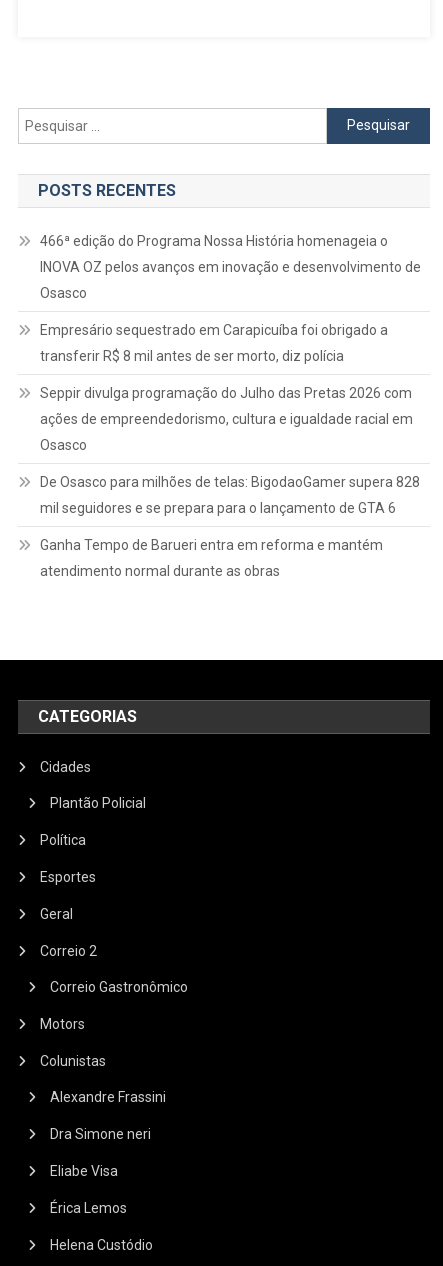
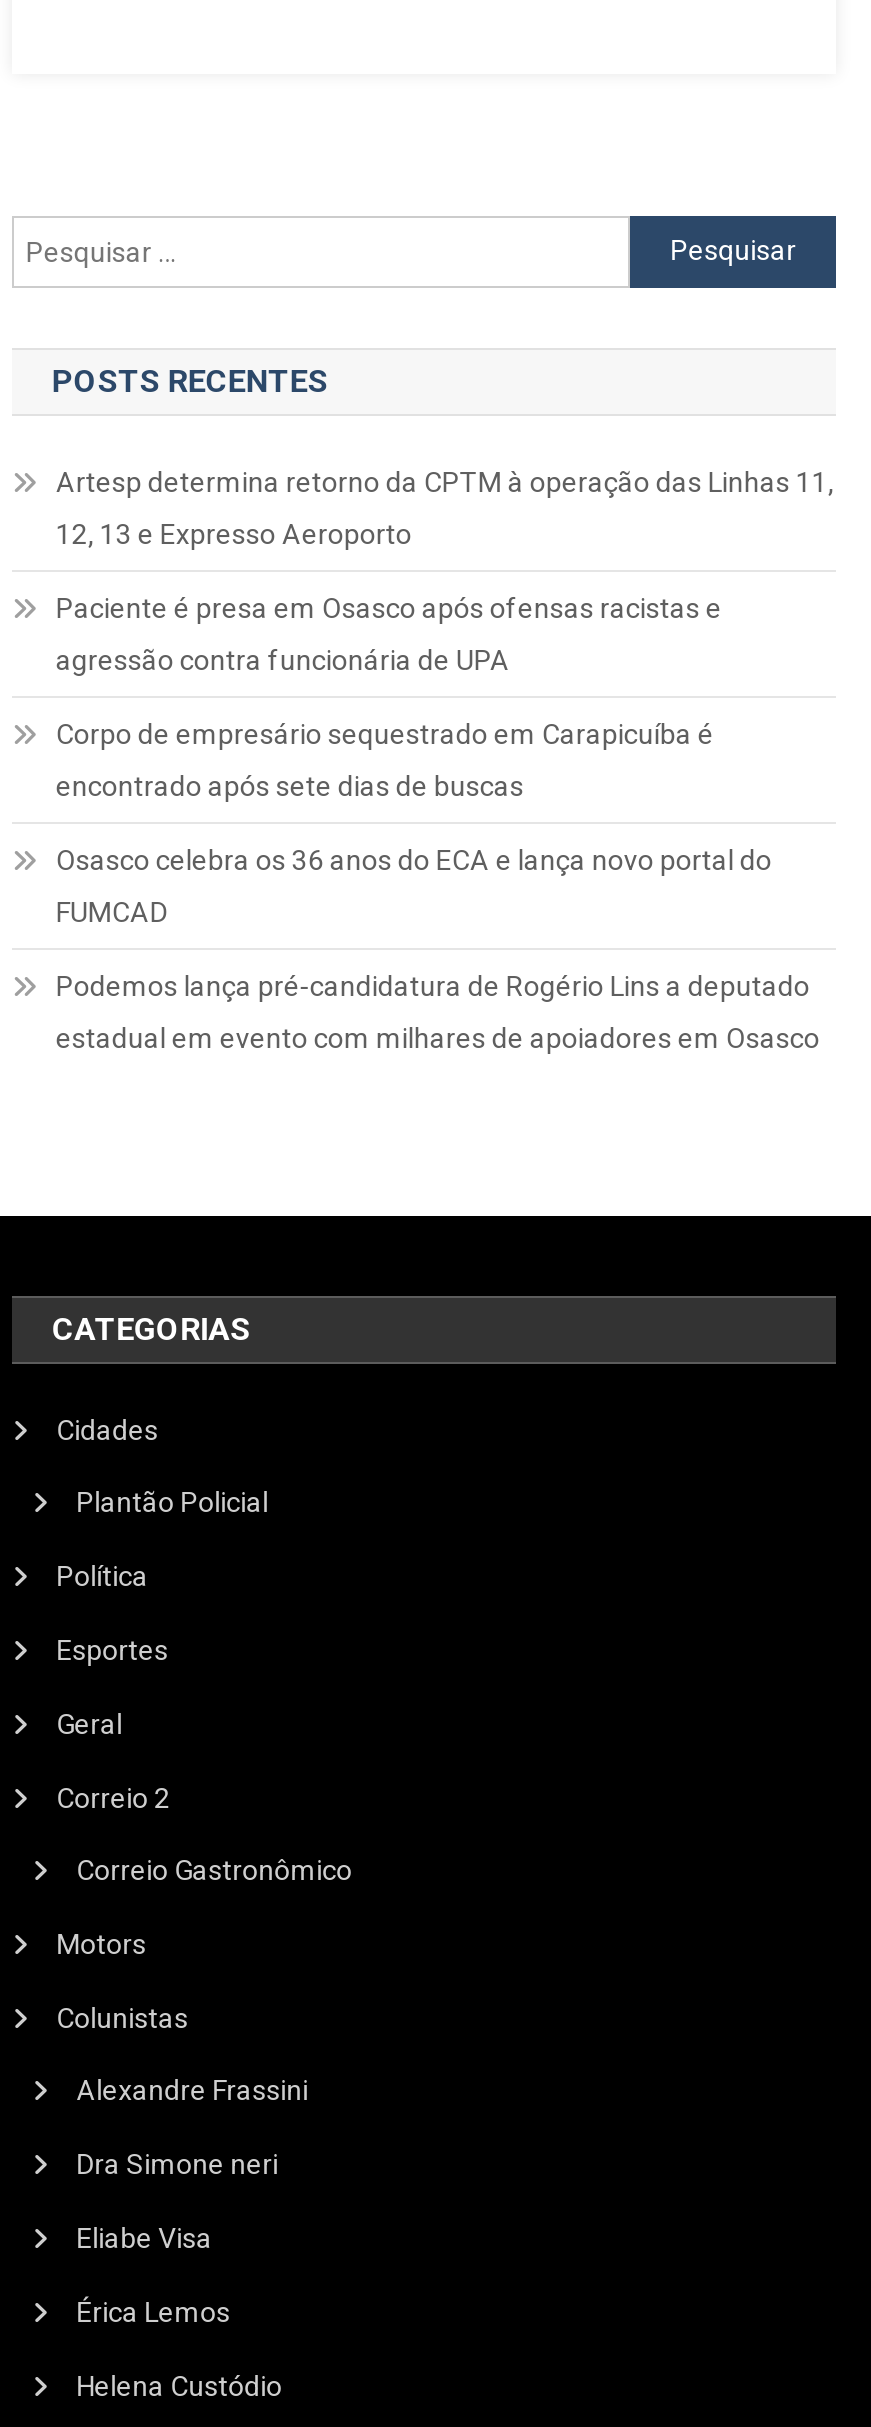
[40,233,421,579] 466ª edição do Programa Nossa História homenageia o | INOVA OZ pelos avanços em inovação e desenvolvimento de | Osasco | Empresário sequestrado em Carapicuíba foi obrigado a | transferir R$ 8 mil antes de ser morto, diz polícia | Seppir divulga programação do Julho das Pretas 2026 com | ações de empreendedorismo, cultura e igualdade racial em | Osasco | De Osasco para milhões de telas: BigodaoGamer supera 828 | mil seguidores e se prepara para o lançamento de GTA 6 | Ganha Tempo de Barueri entra em reforma e mantém | atendimento normal durante as obras -> [56,466,834,1054] Artesp determina retorno da CPTM à operação das Linhas 11, | 12, 13 e Expresso Aeroporto | Paciente é presa em Osasco após ofensas racistas e | agressão contra funcionária de UPA | Corpo de empresário sequestrado em Carapicuíba é | encontrado após sete dias de buscas | Osasco celebra os 36 anos do ECA e lança novo portal do | FUMCAD | Podemos lança pré-candidatura de Rogério Lins a deputado | estadual em evento com milhares de apoiadores em Osasco

